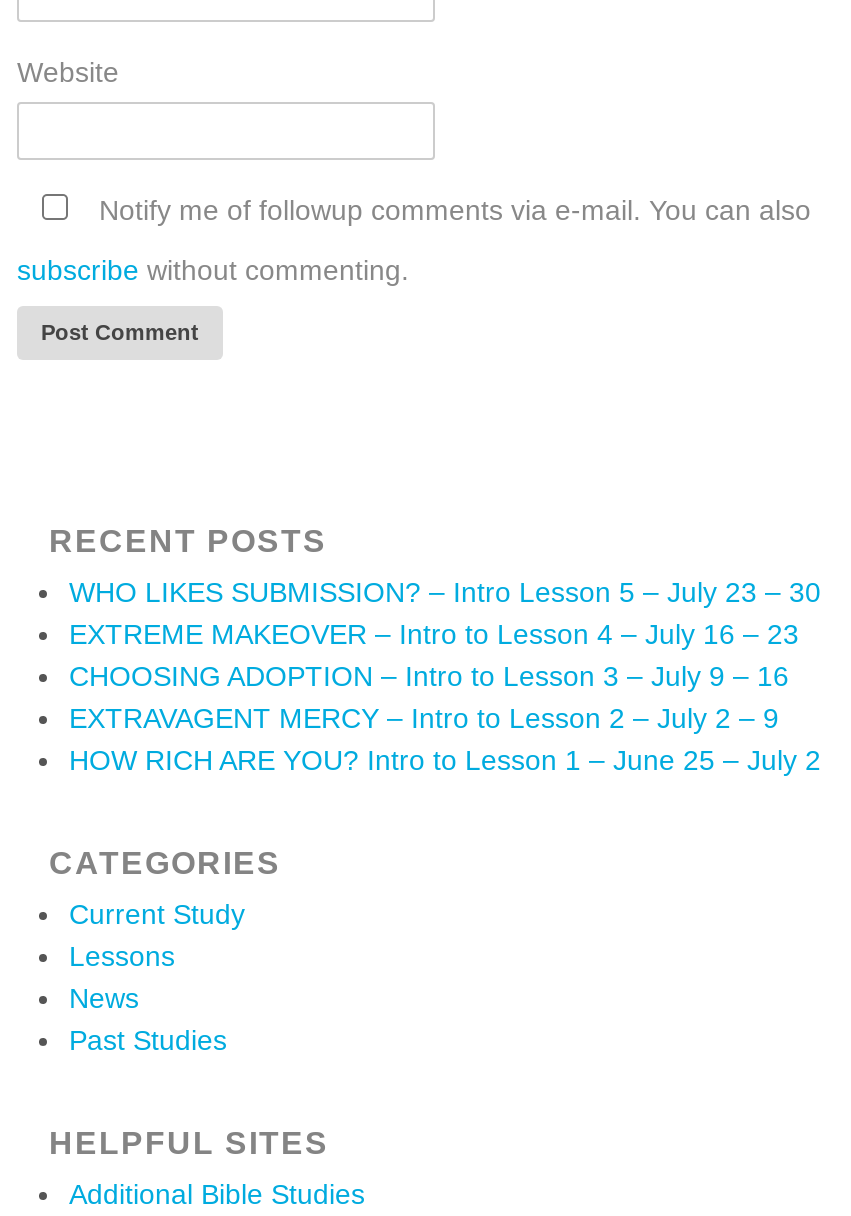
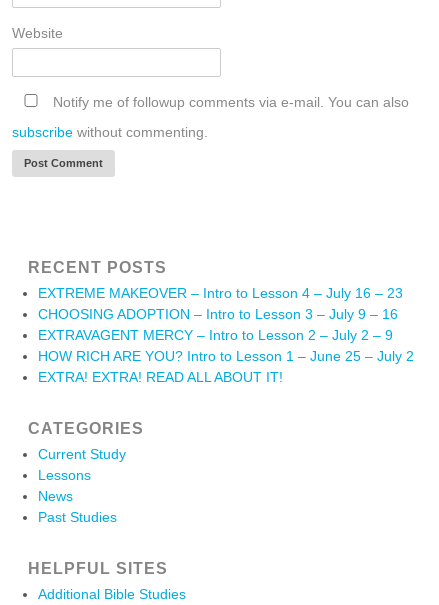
[69,575,821,607] WHO LIKES SUBMISSION? – Intro Lesson 5 – July 23 – 30 -> none
moved [69,617,821,775] -> [38,285,414,364]: EXTREME MAKEOVER – Intro to Lesson 4 – July 16 – 23 | CHOOSING ADOPTION – Intro to Lesson 3 – July 9 – 16 | EXTRAVAGENT MERCY – Intro to Lesson 2 – July 2 – 9 | HOW RICH ARE YOU? Intro to Lesson 1 – June 25 – July 2
none -> [38,369,283,385] EXTRA! EXTRA! READ ALL ABOUT IT!

